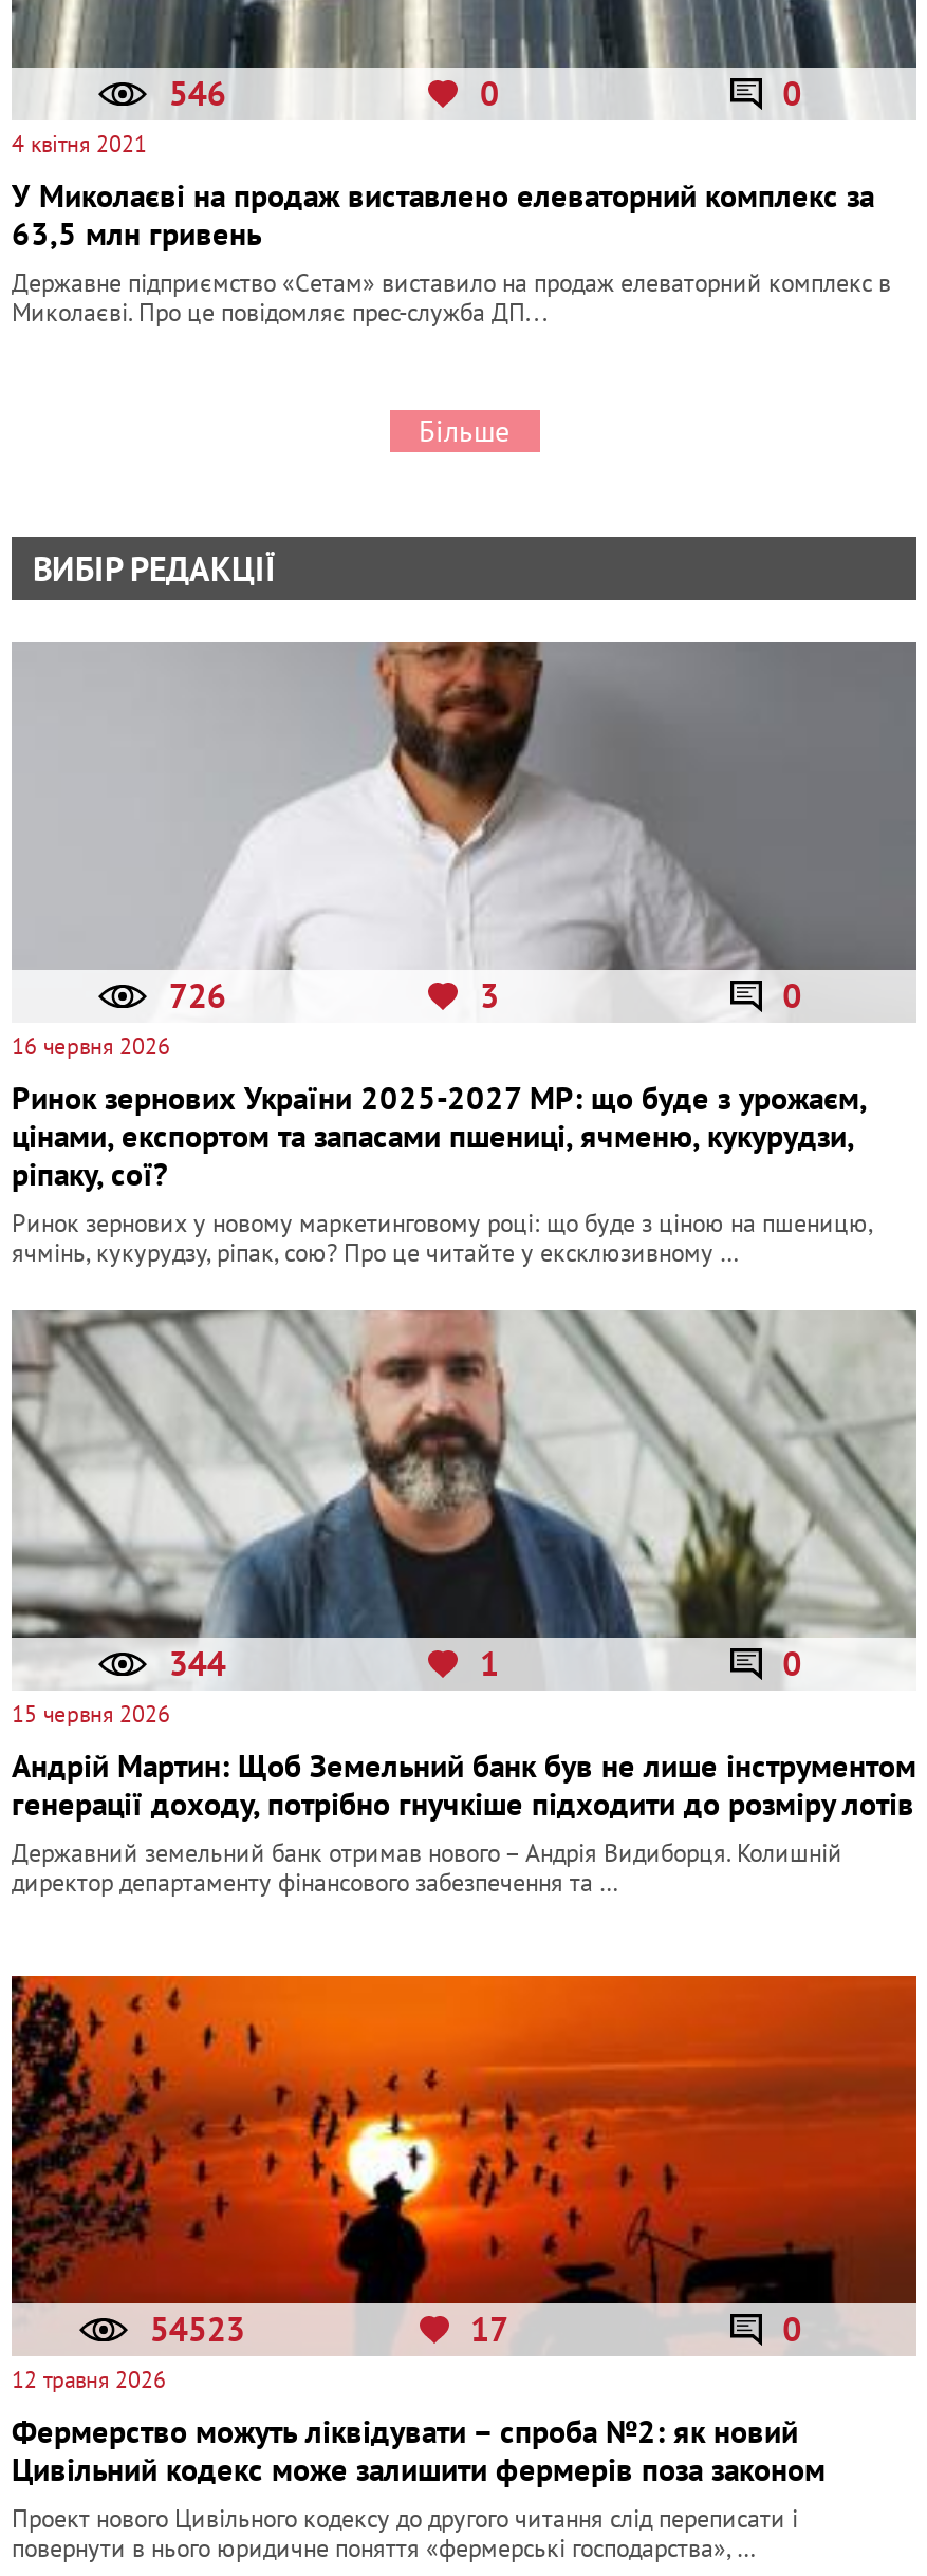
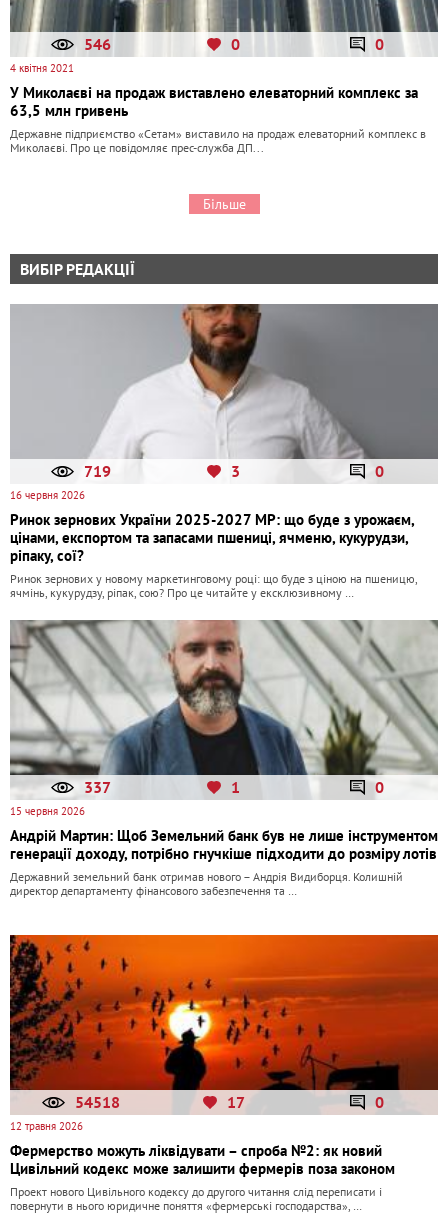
[169,974,226,1016] 726 -> [84,461,111,481] 719
[169,1642,226,1684] 344 -> [84,777,111,797] 337
[150,2308,245,2350] 54523 -> [75,1092,120,1112] 54518

